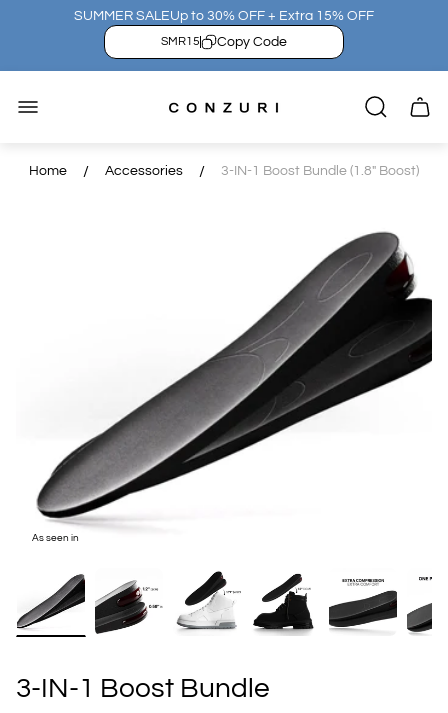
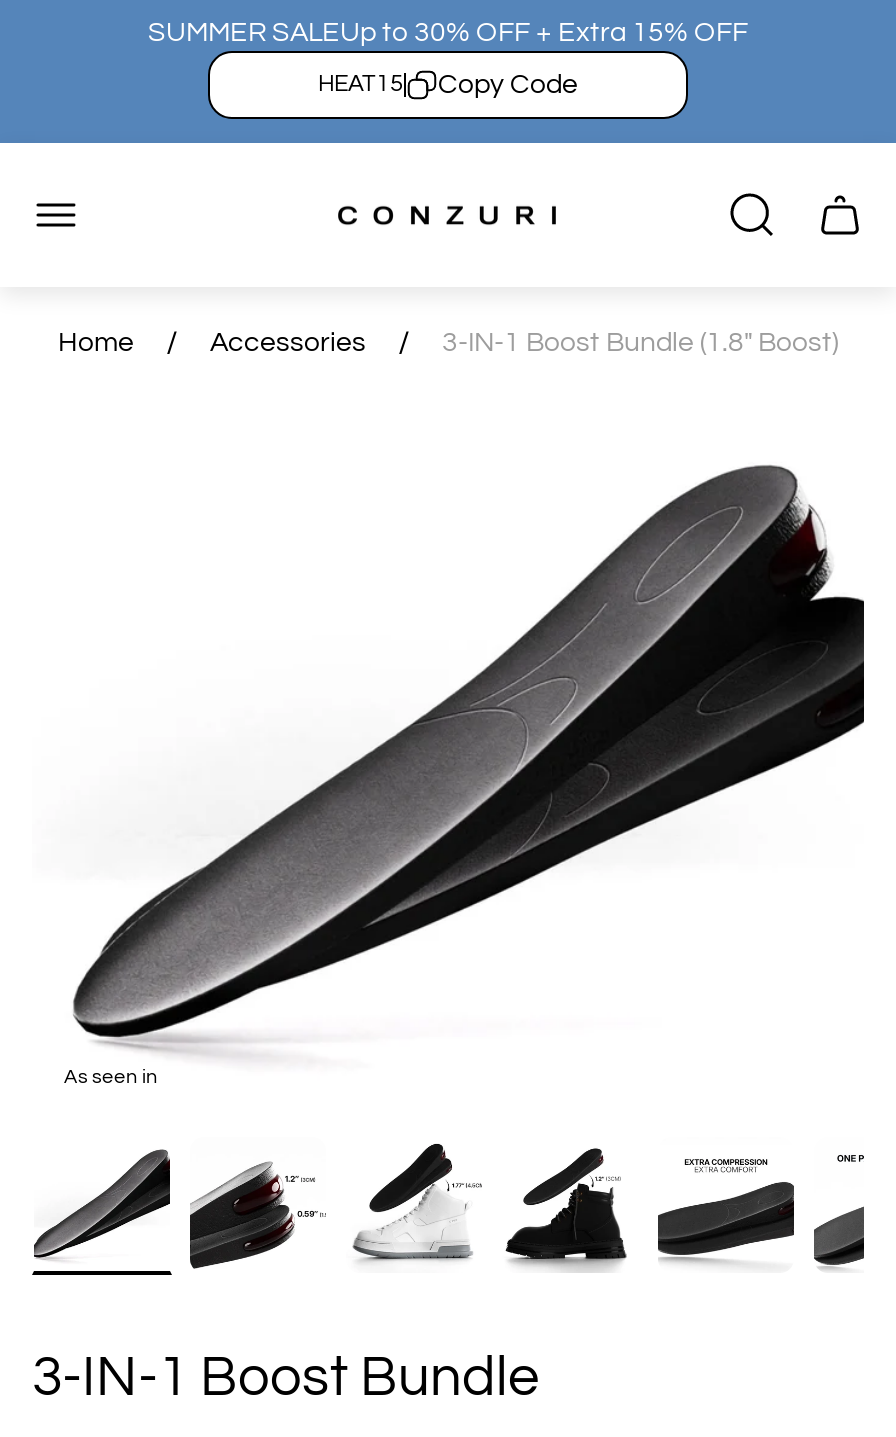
[161,35,287,49] SMR15 Copy Code -> [318,71,578,99] HEAT15 Copy Code

